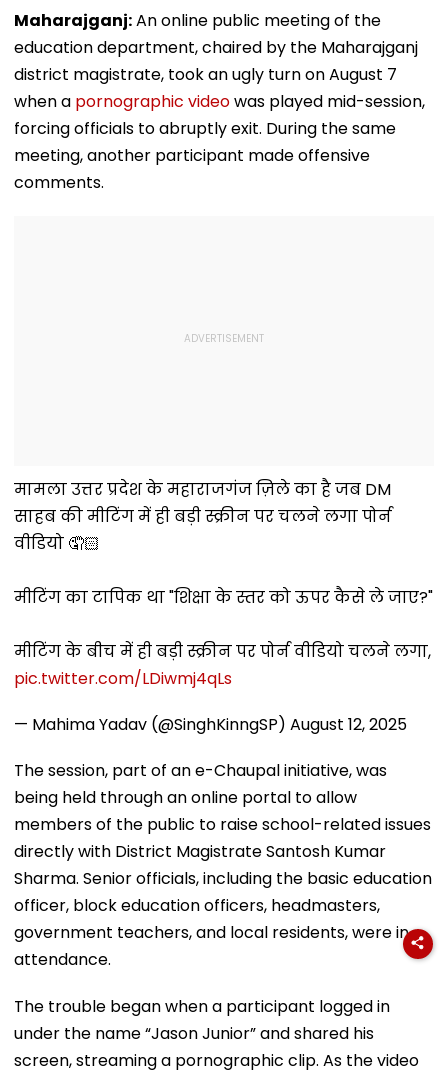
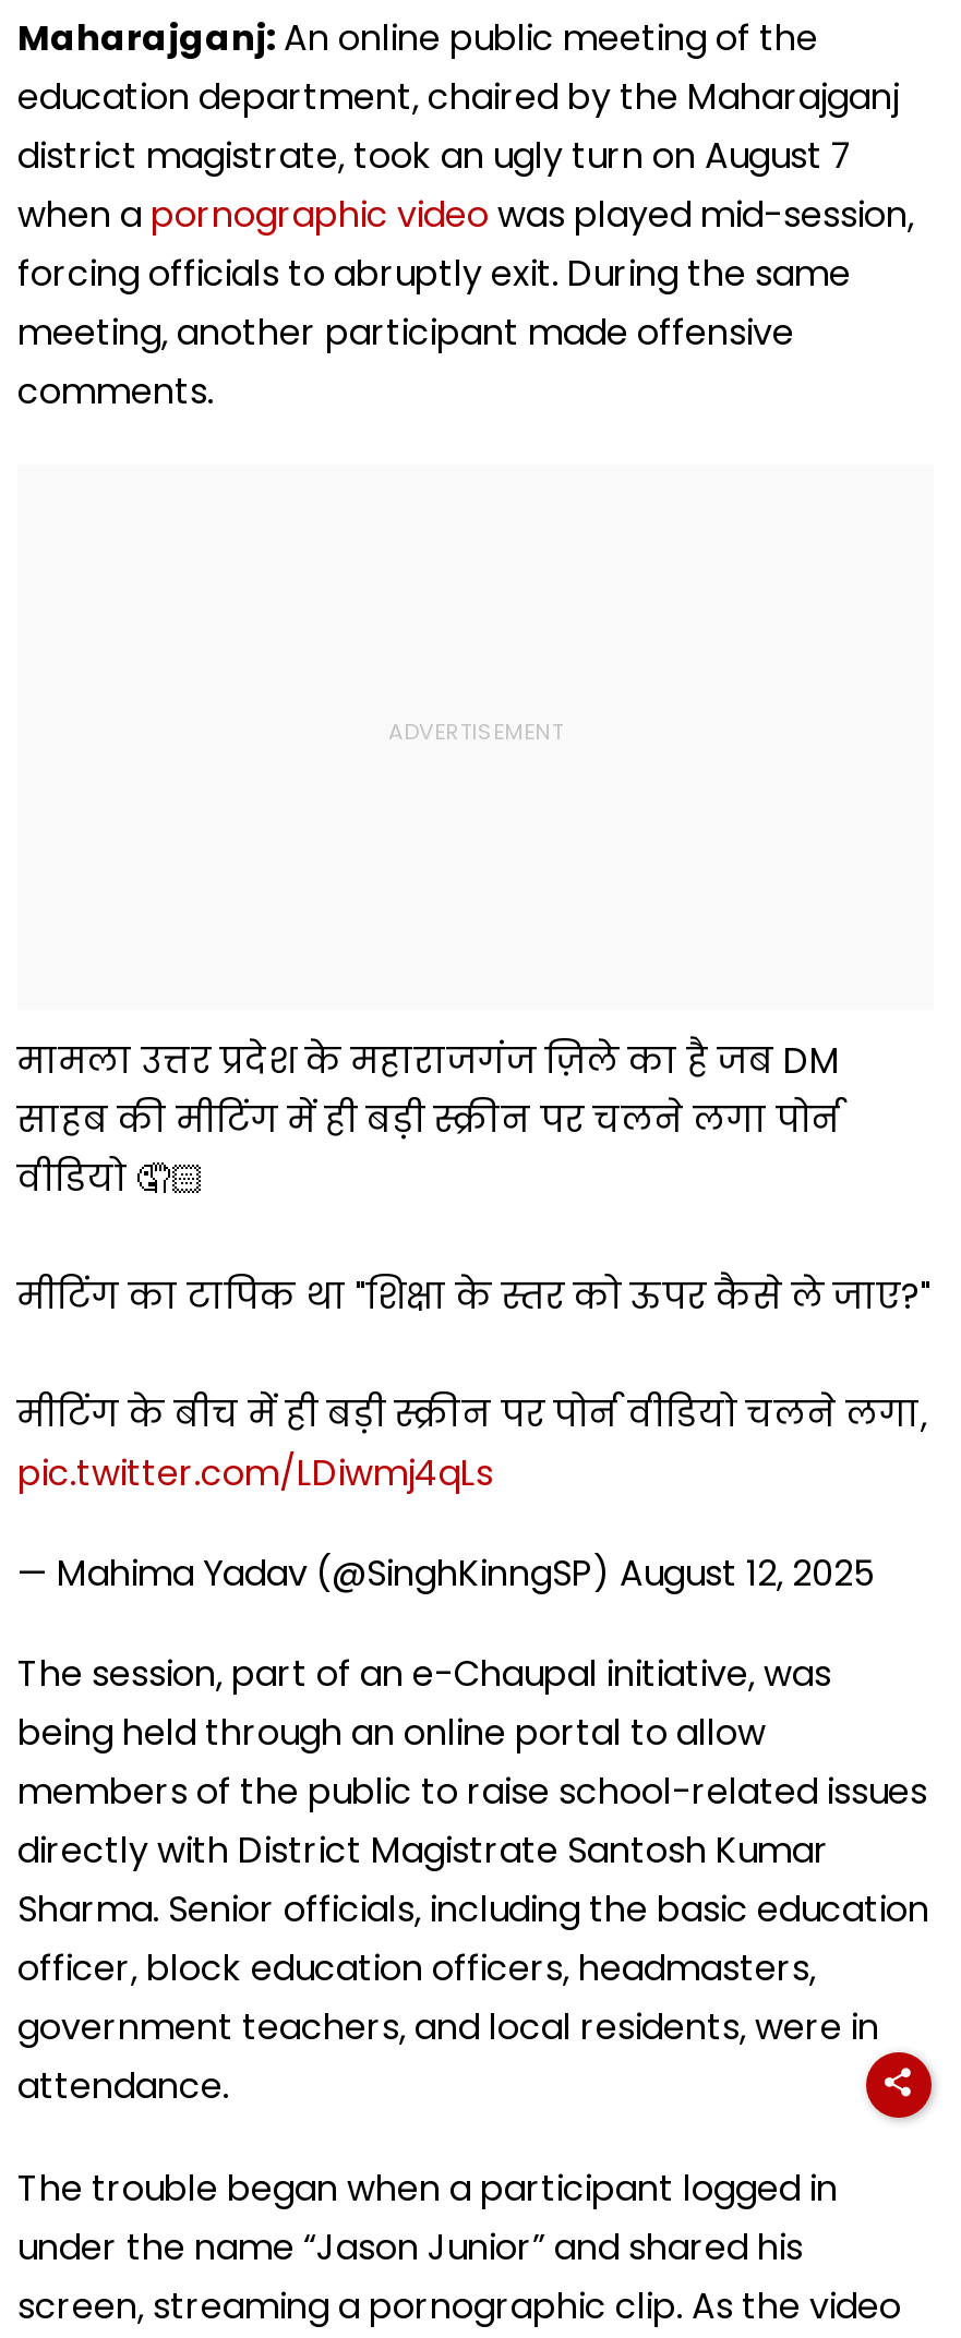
[402,927,436,975] [image] -> [862,2017,936,2124] [image]

